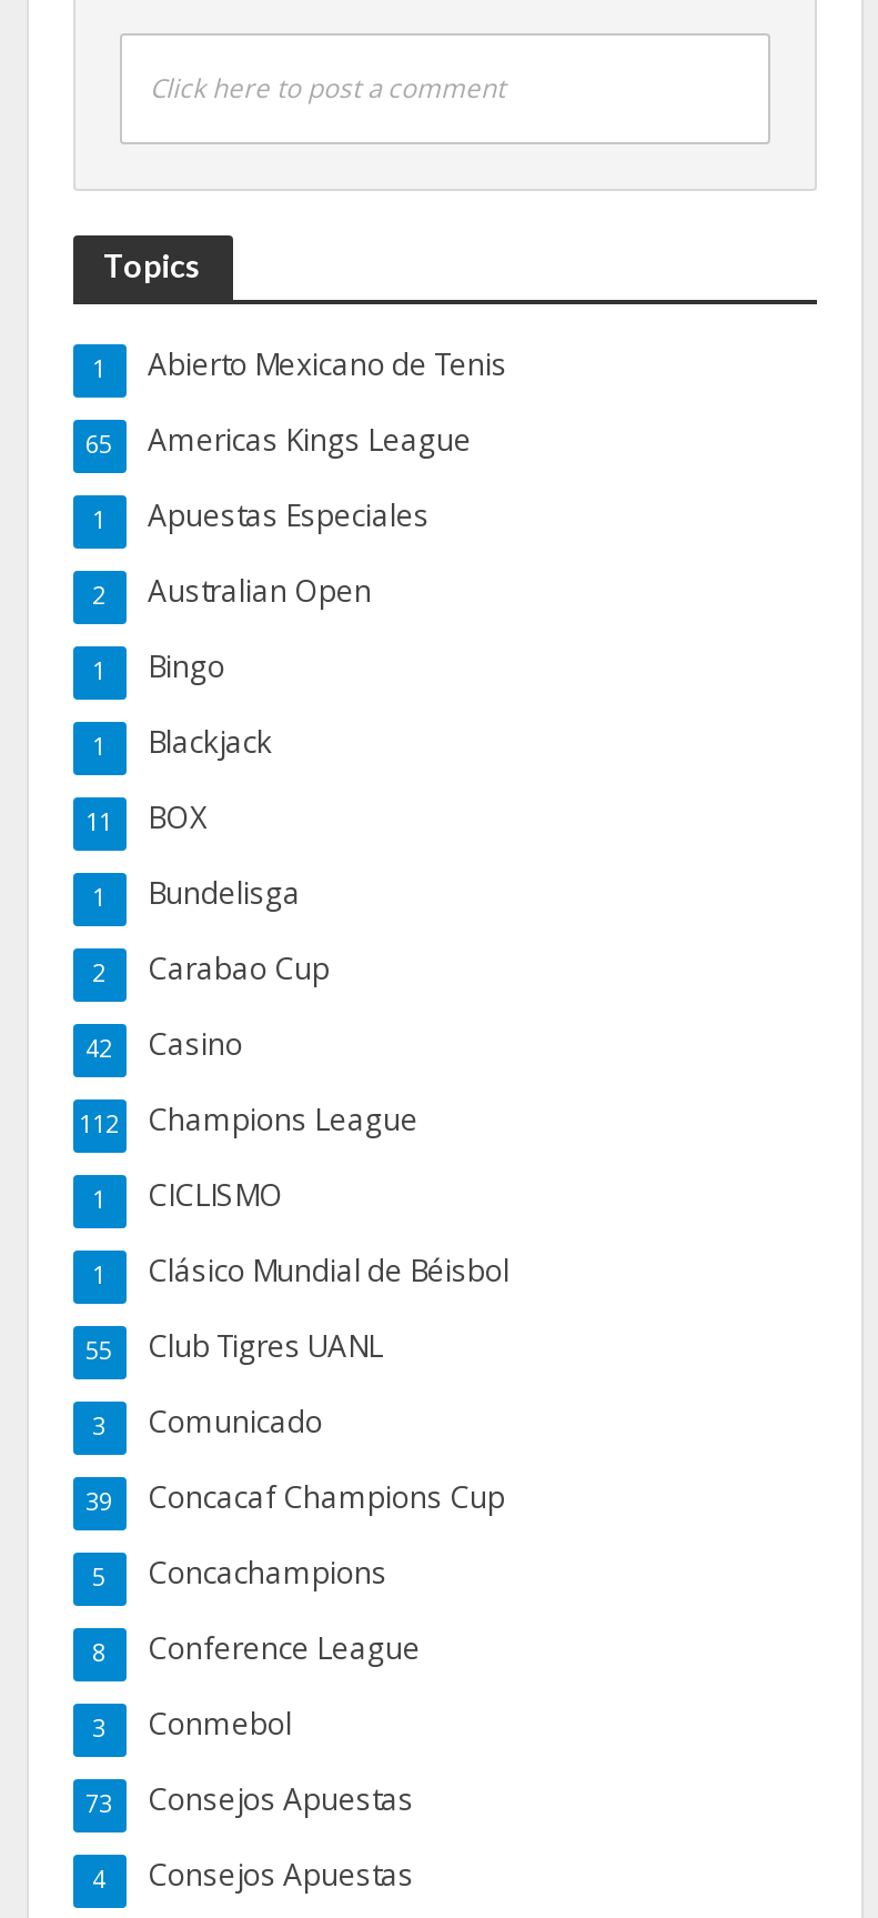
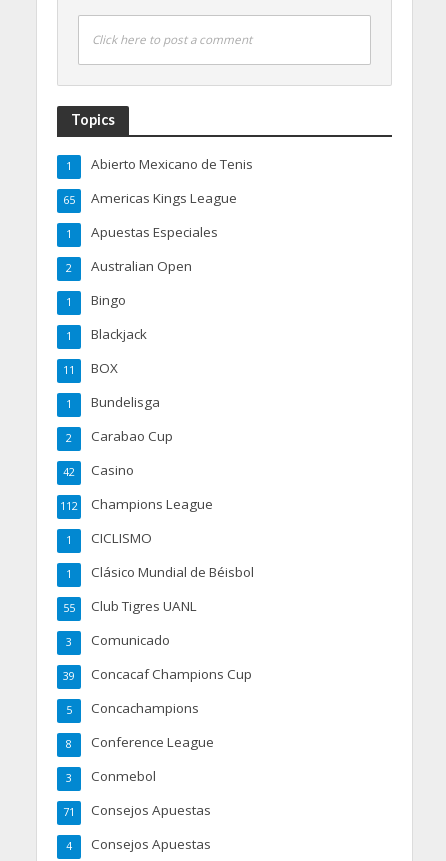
[85,1779,414,1819] 73 Consejos Apuestas -> [62,801,210,819] 71 Consejos Apuestas

